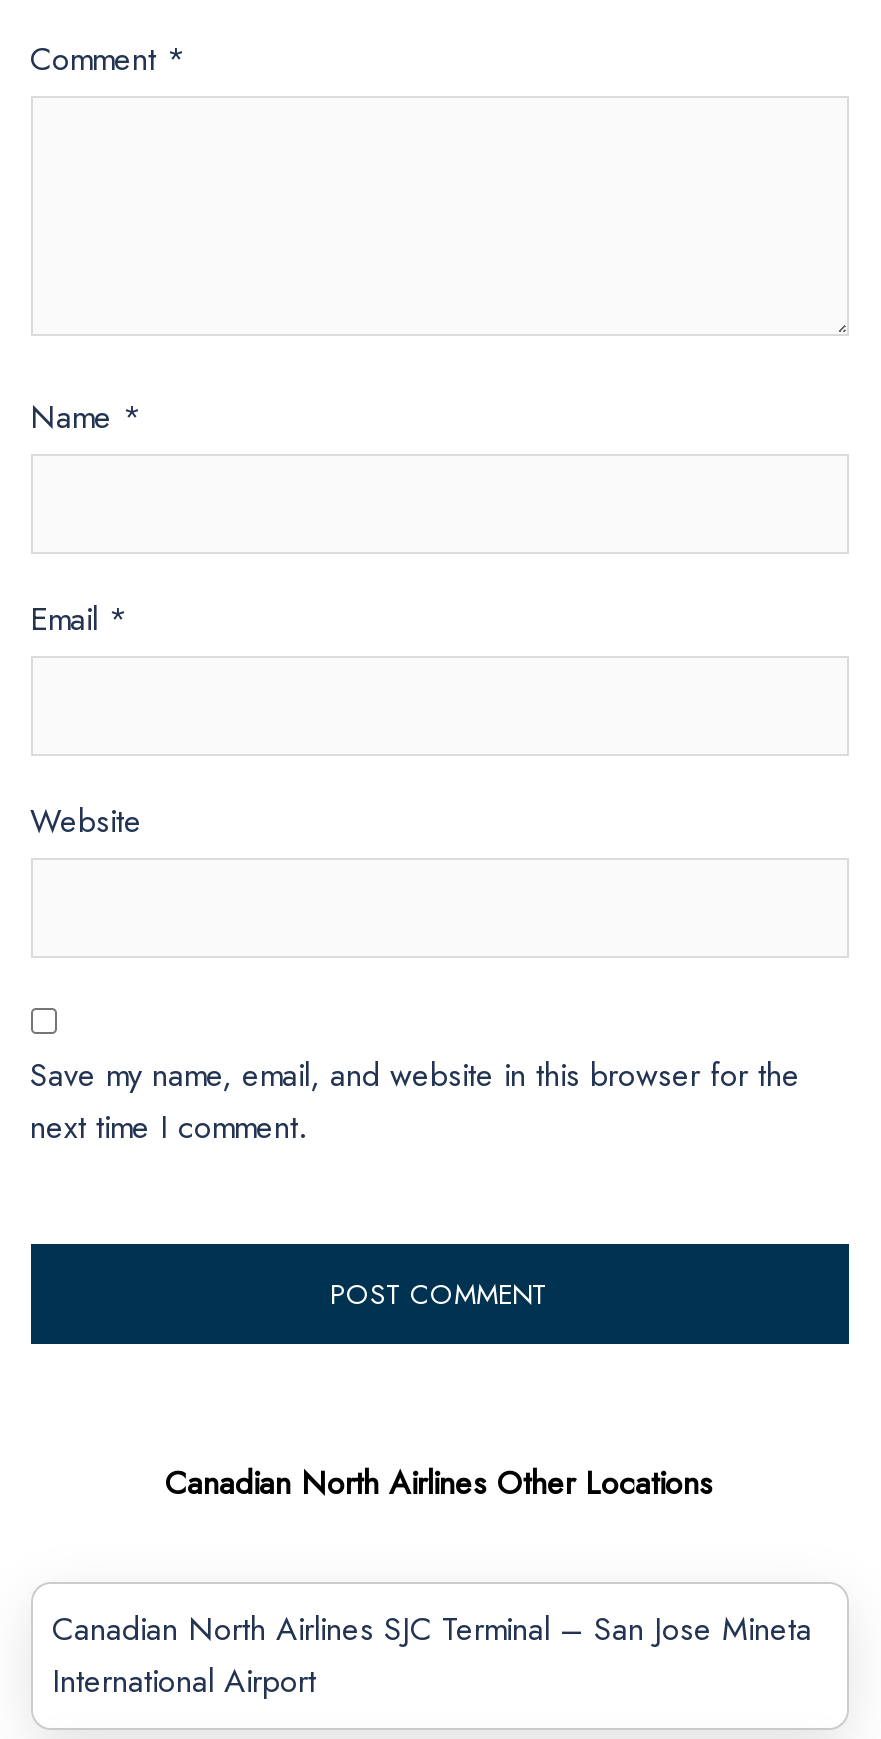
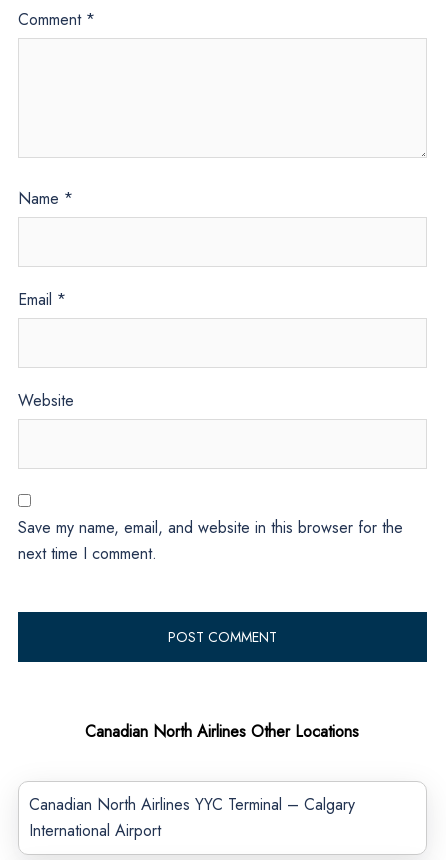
[52,1607,812,1653] Canadian North Airlines SJC Terminal – San Jose Mineta -> [28,793,354,816] Canadian North Airlines YYC Terminal – Calgary

